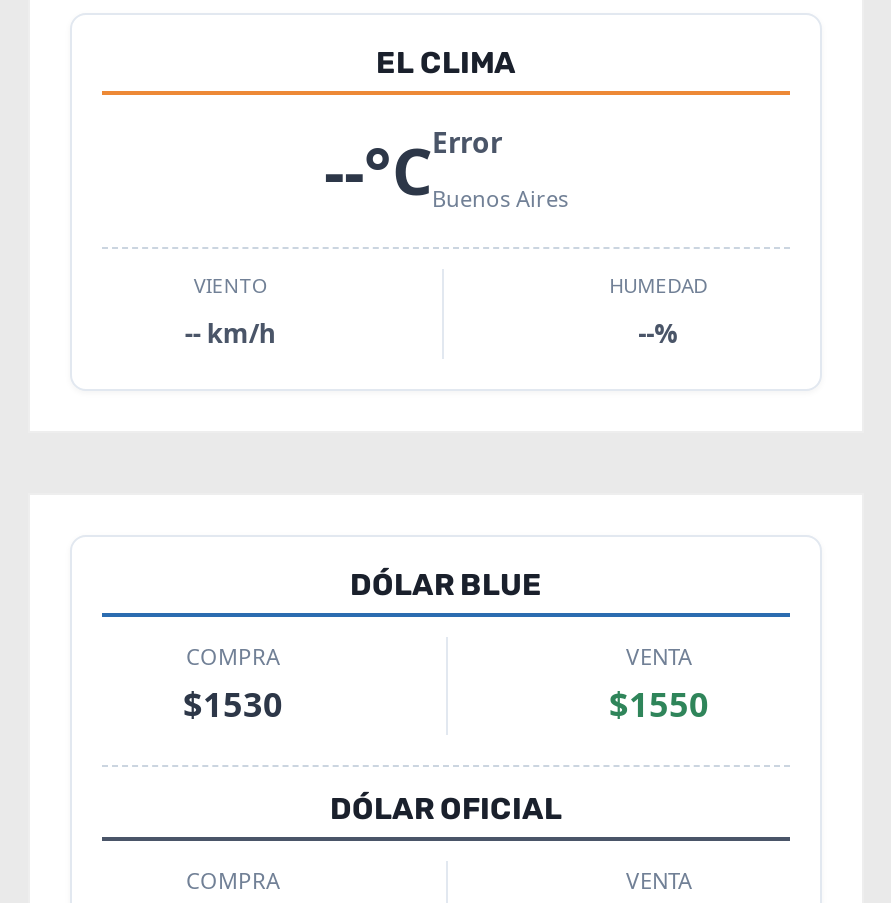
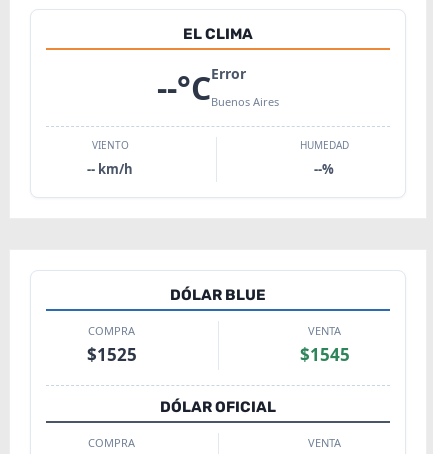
[183,680,283,726] $1530 -> [86,343,136,366] $1525
[609,680,709,726] $1550 -> [299,343,349,366] $1545

